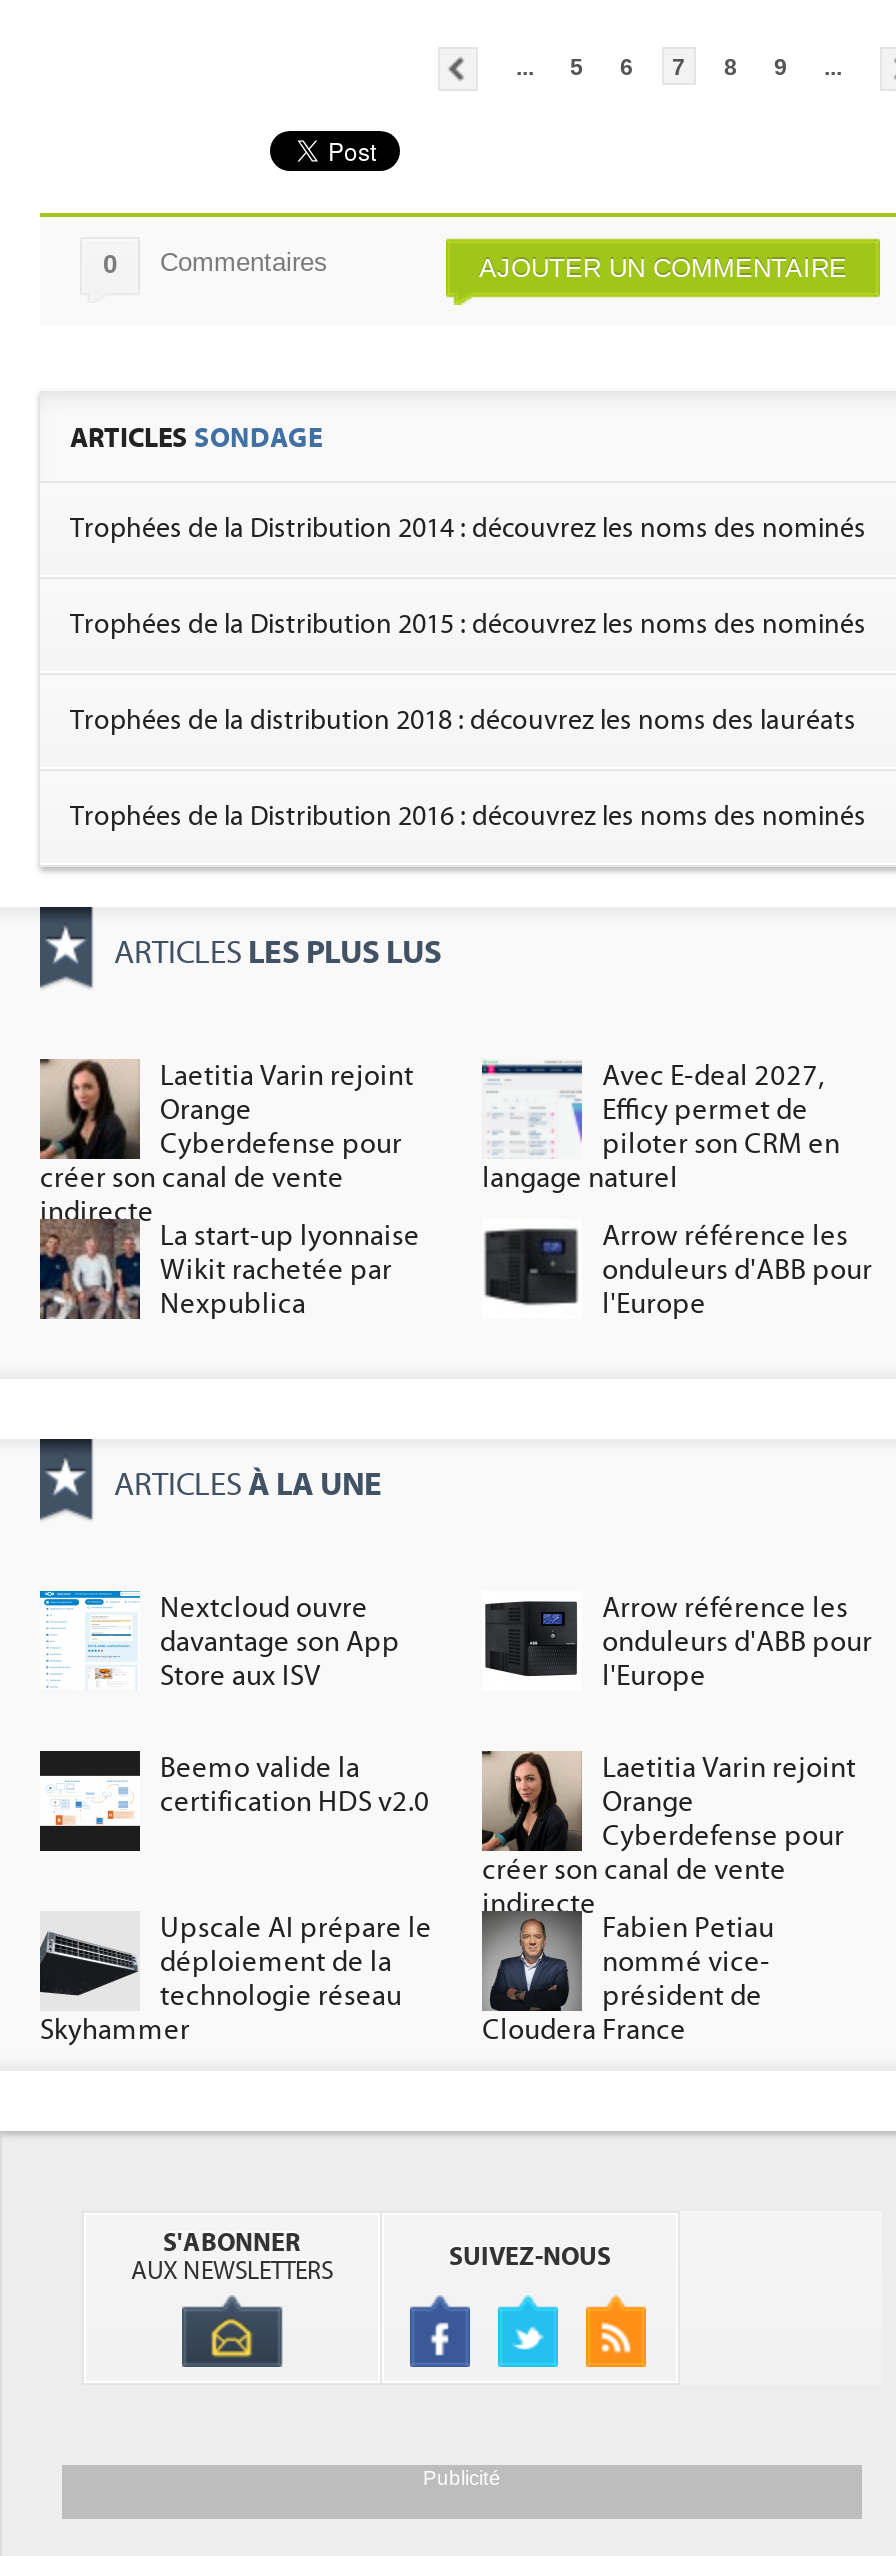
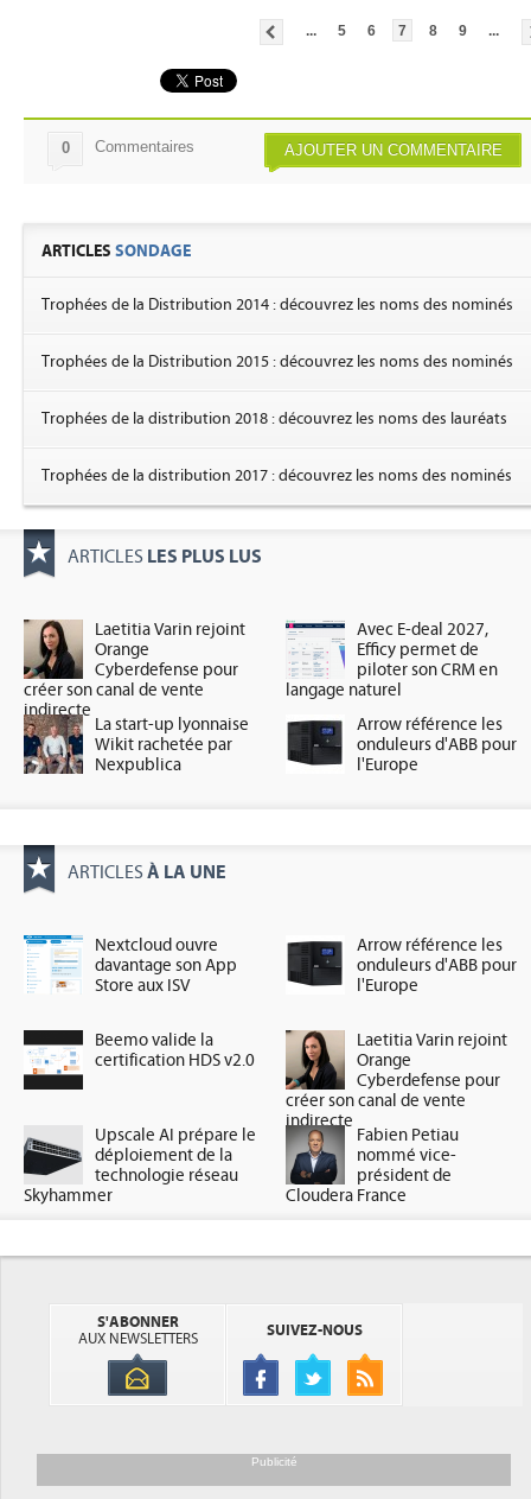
[70,801,866,833] Trophées de la Distribution 2016 : découvrez les noms des nominés -> [41,466,512,485] Trophées de la distribution 2017 : découvrez les noms des nominés

